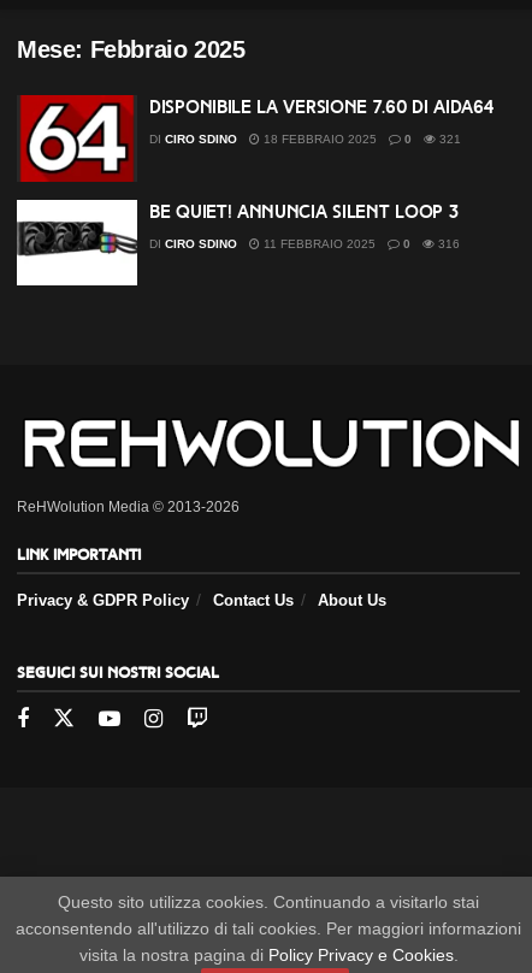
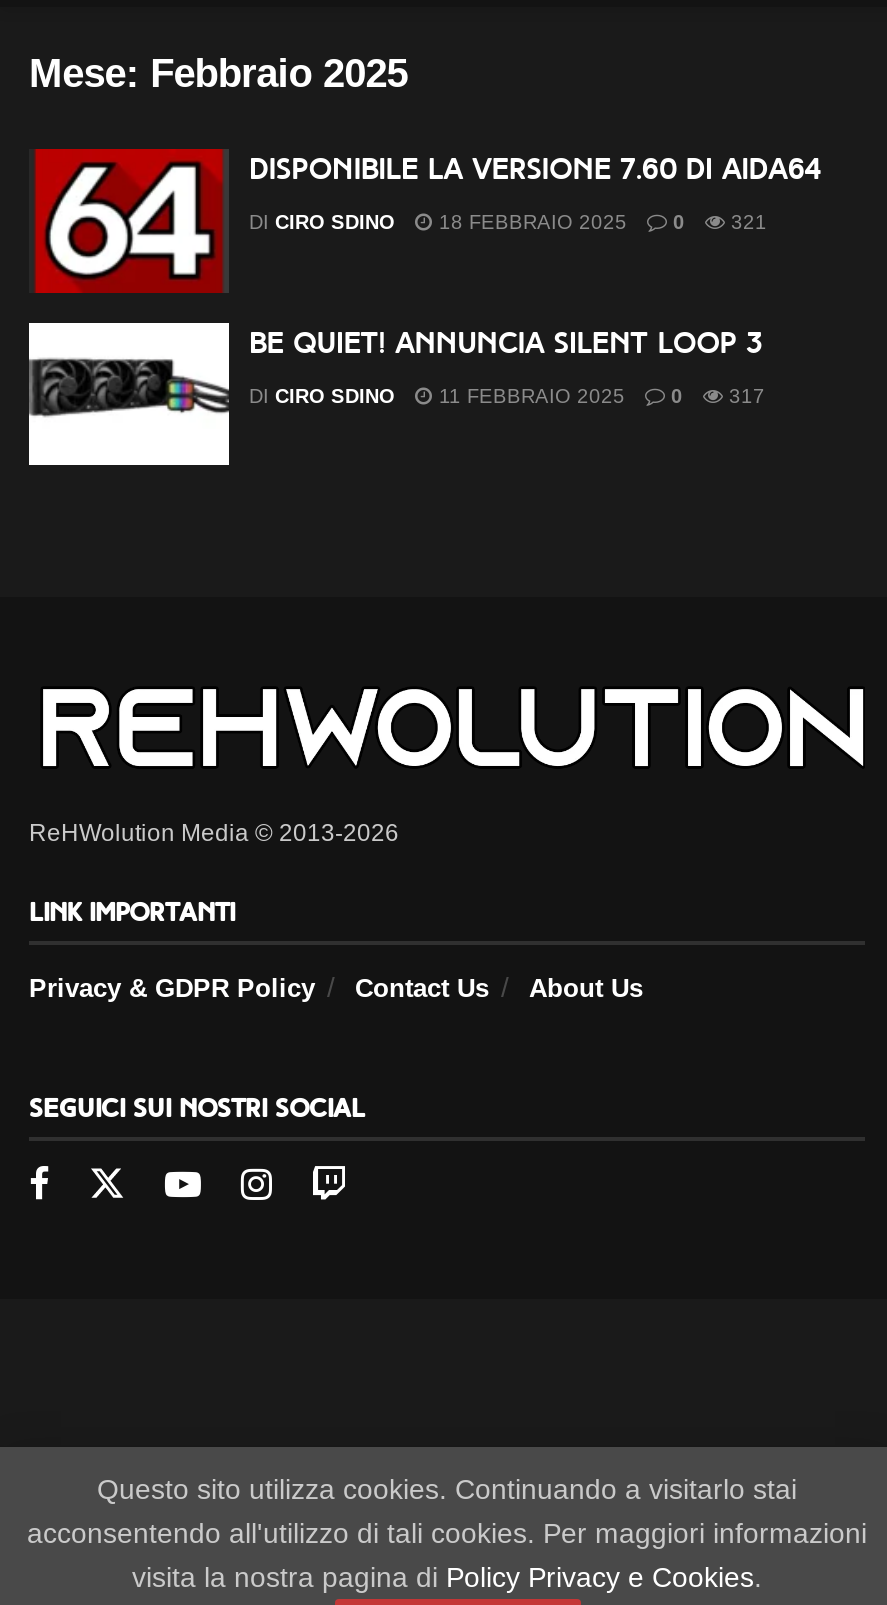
[149,237,460,250] DI CIRO SDINO 11 FEBBRAIO 2025 0 316 -> [249,384,765,406] DI CIRO SDINO 11 FEBBRAIO 2025 0 317

